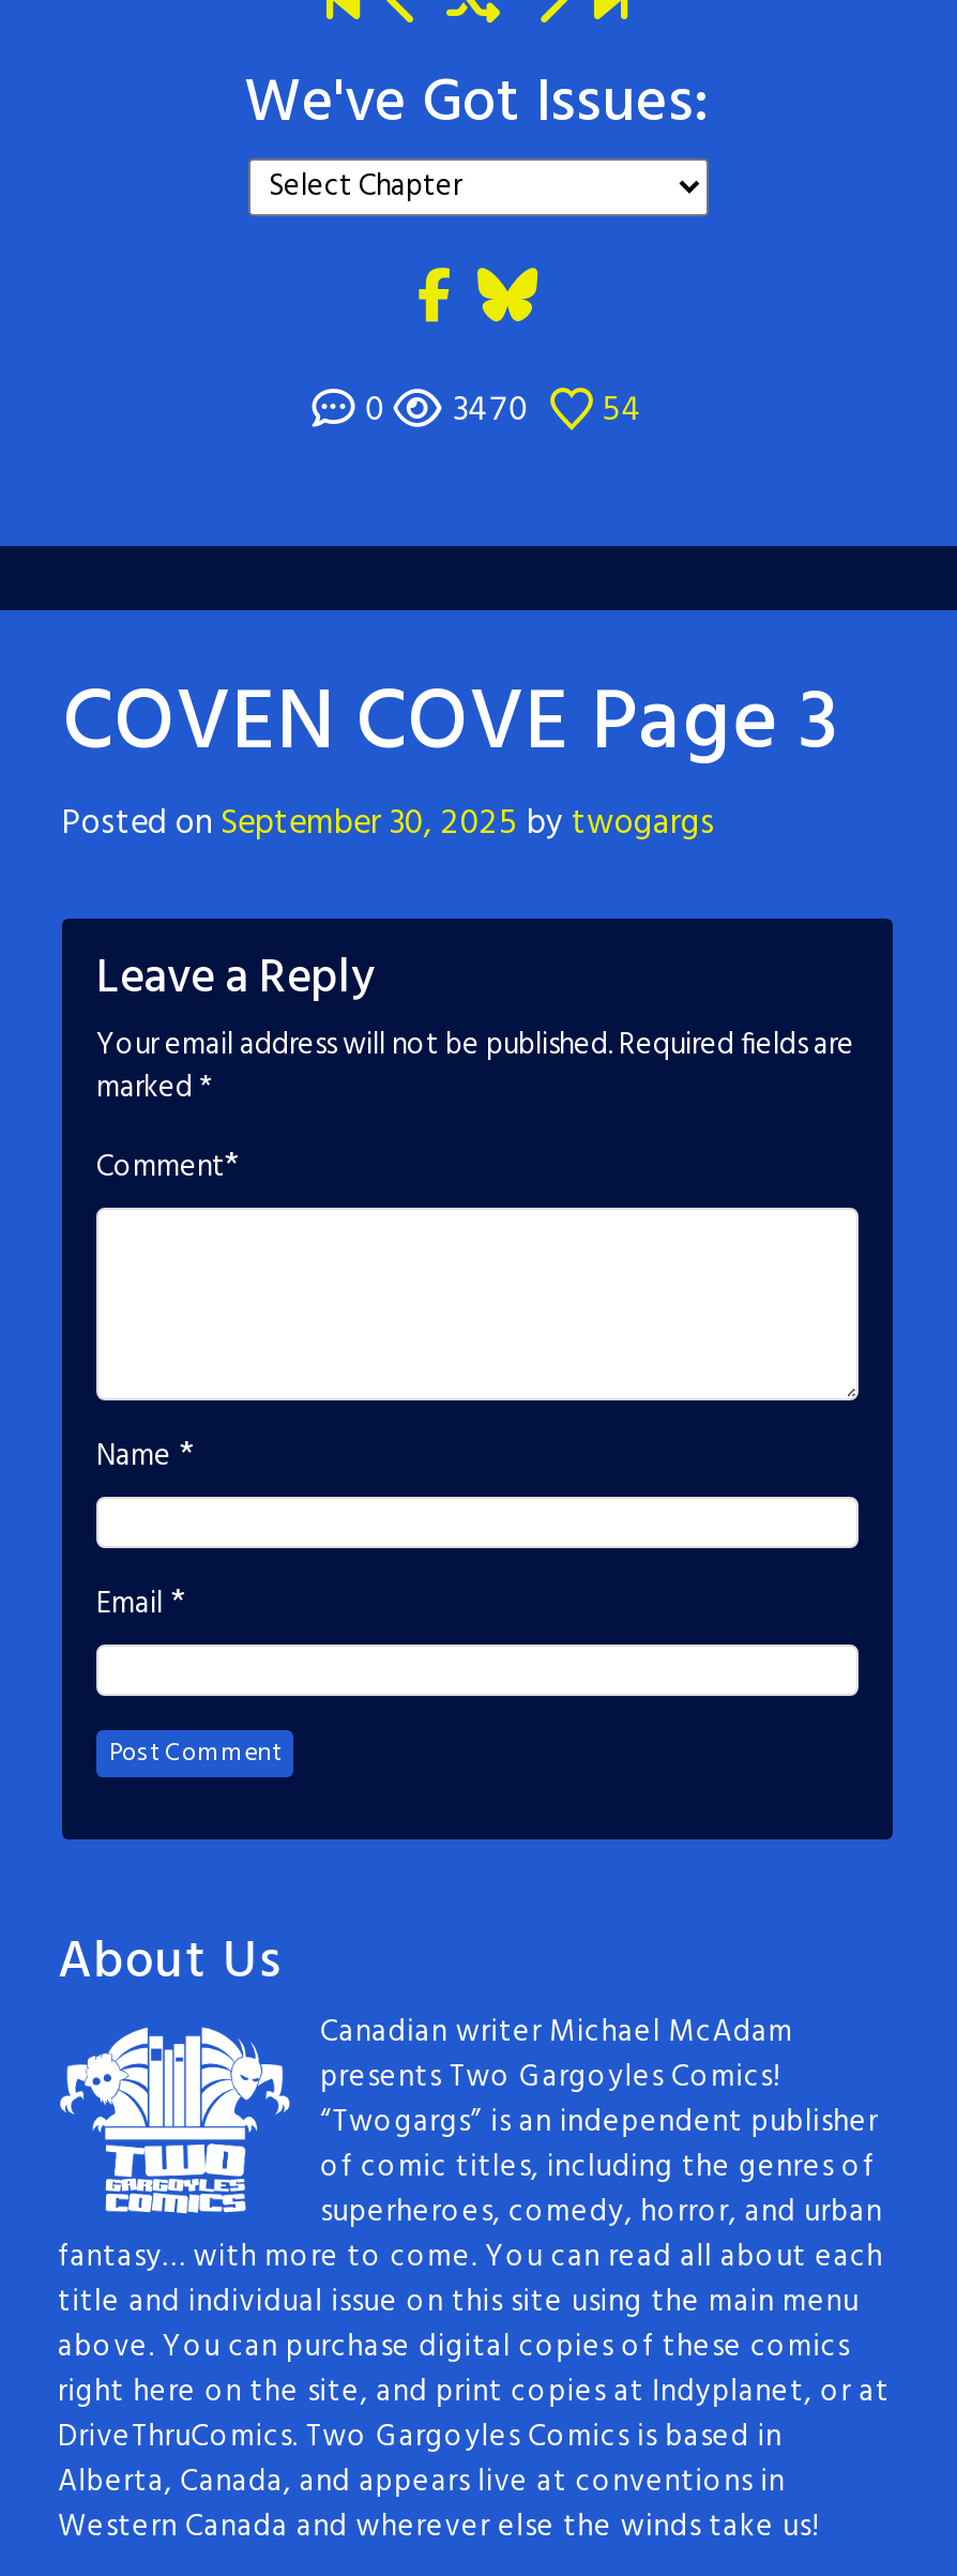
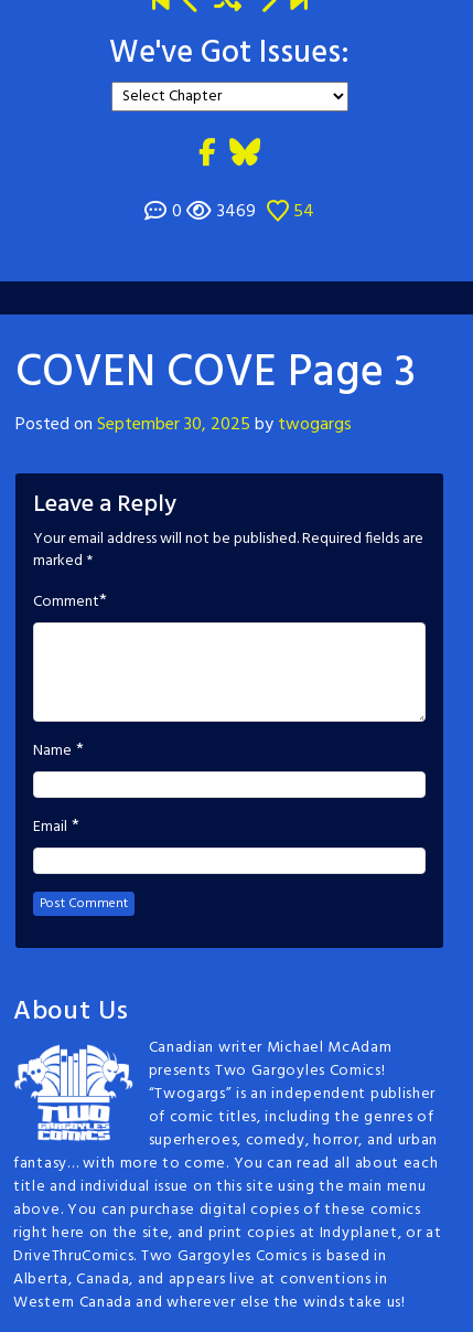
[366,383,643,439] 0 3470 54 -> [172,198,314,226] 0 3469 54

